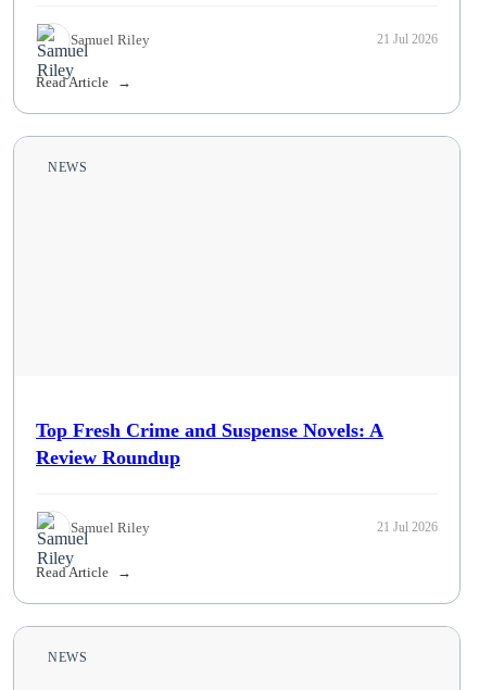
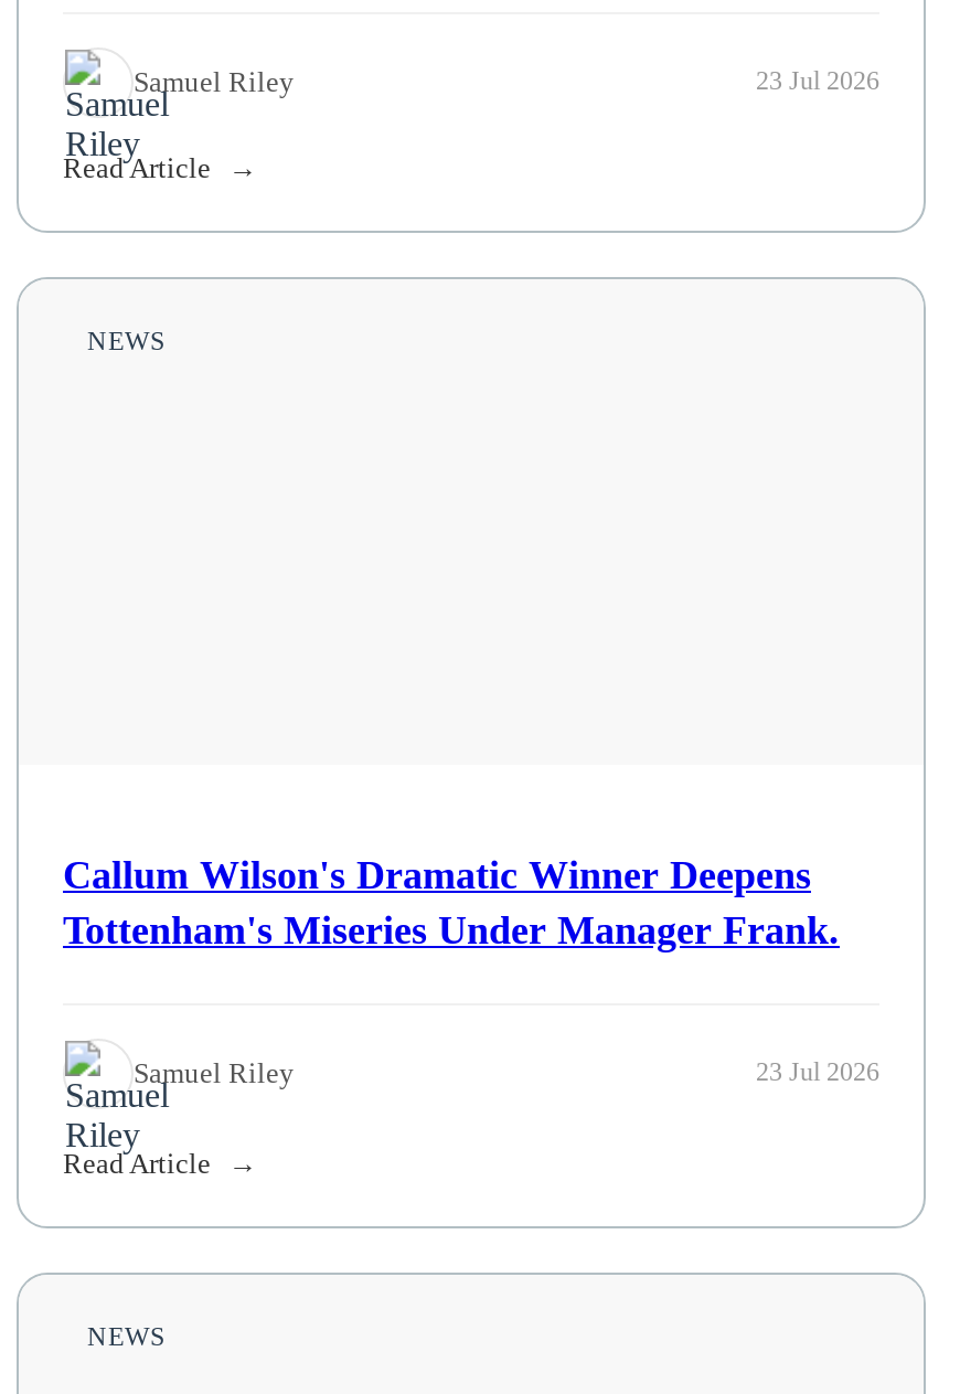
[377,32,438,47] 21 Jul 2026 -> [756,65,879,96] 23 Jul 2026
[36,419,383,468] Top Fresh Crime and Suspense Novels: A | Review Roundup -> [63,852,840,952] Callum Wilson's Dramatic Winner Deepens | Tottenham's Miseries Under Manager Frank.
[377,520,438,535] 21 Jul 2026 -> [756,1056,879,1087] 23 Jul 2026

